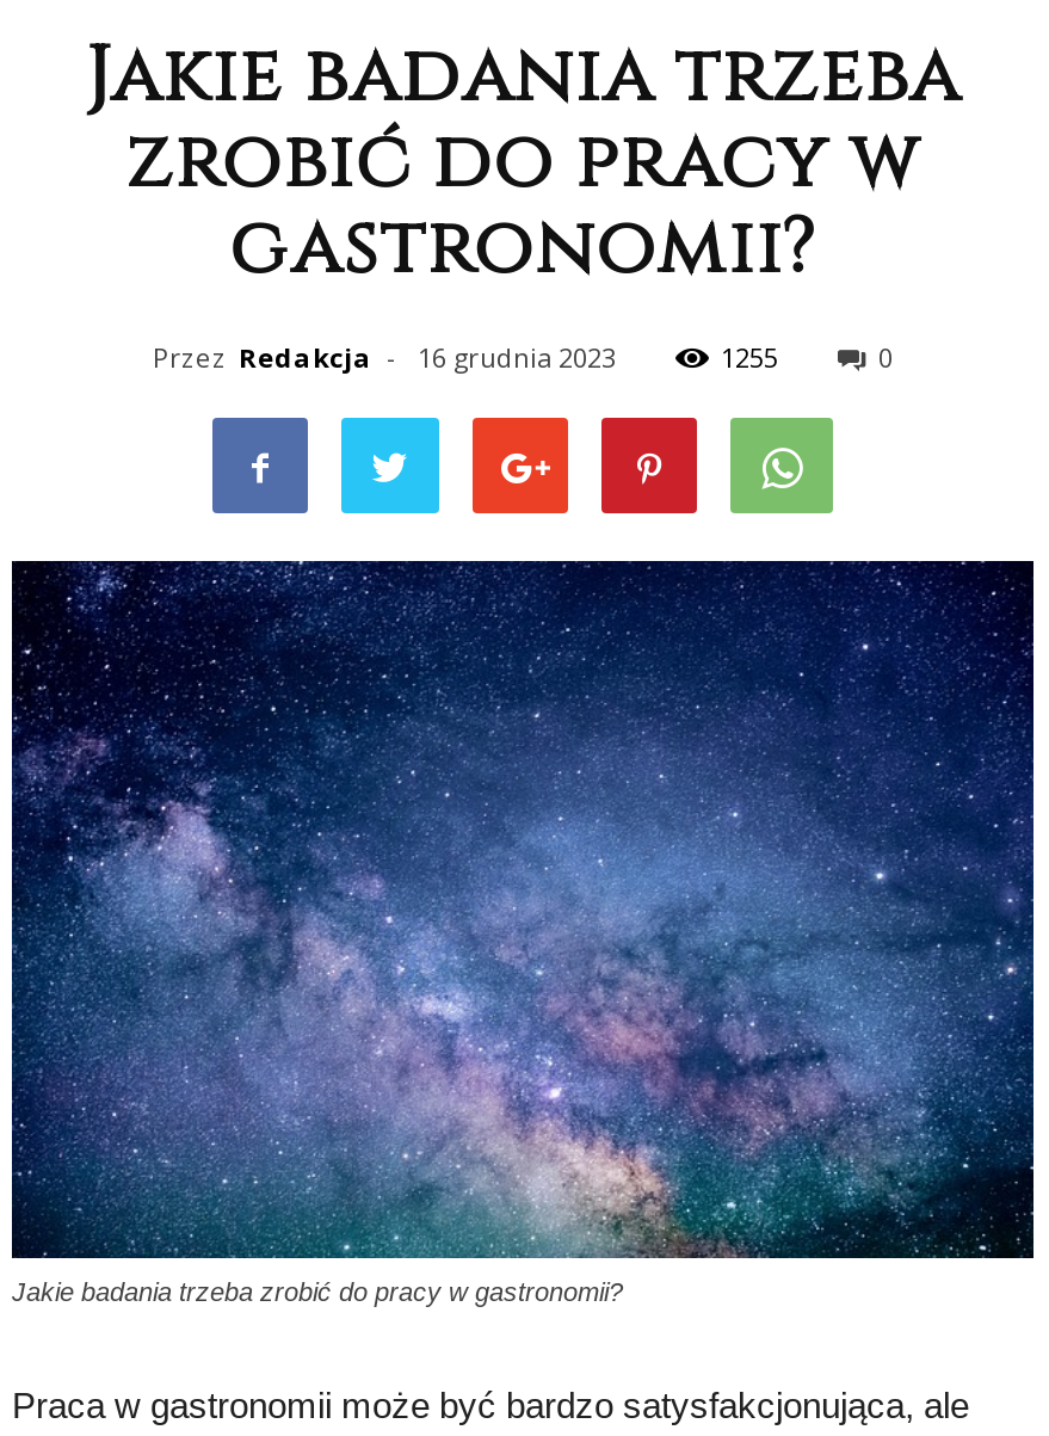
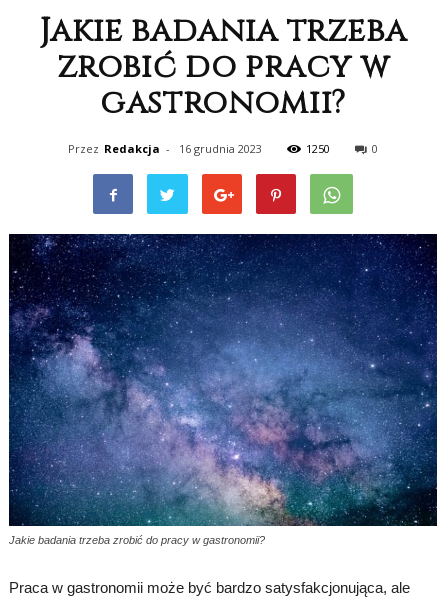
[721,339,778,375] 1255 -> [306,141,330,156] 1250

